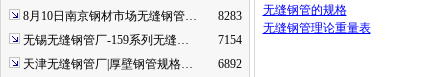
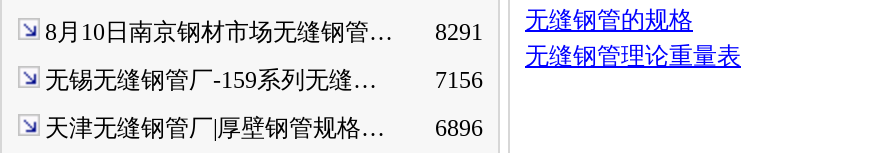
[22,3,346,23] 8月10日南京钢材市场无缝钢管… 8283 无缝钢管的规格 -> [45,6,693,46] 8月10日南京钢材市场无缝钢管… 8291 无缝钢管的规格
[217,33,241,47] 7154 -> [435,66,483,94] 7156
[217,57,241,71] 6892 -> [435,114,483,142] 6896

